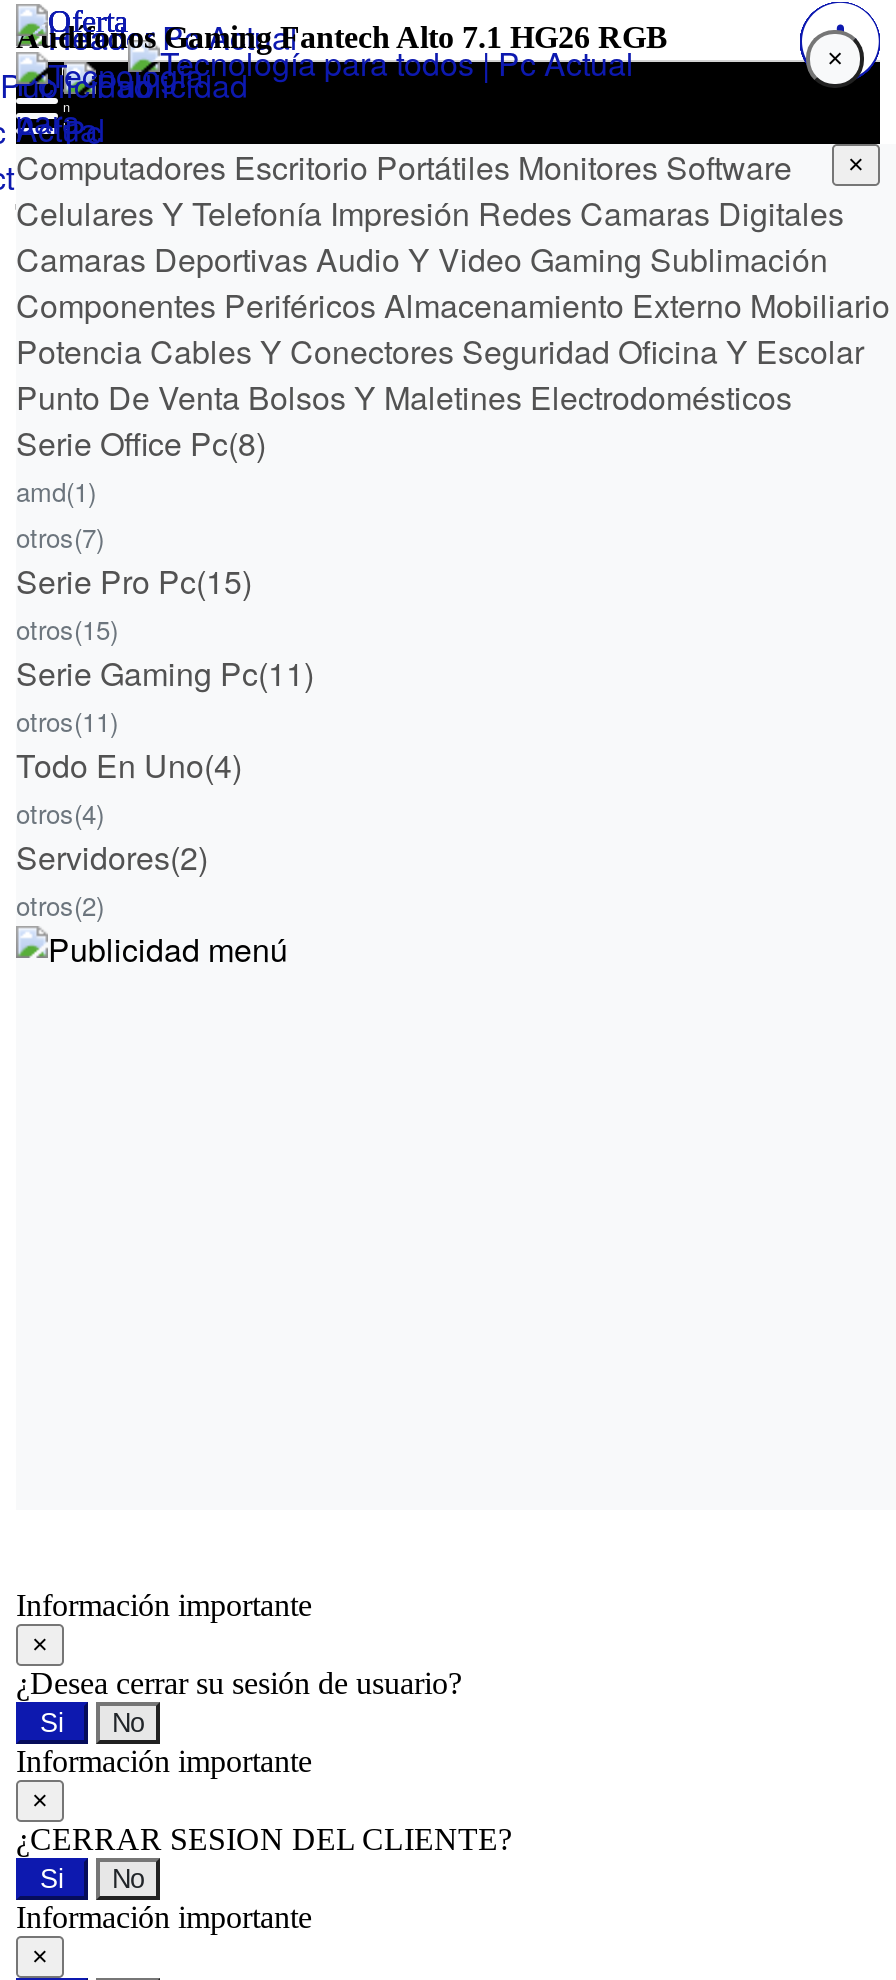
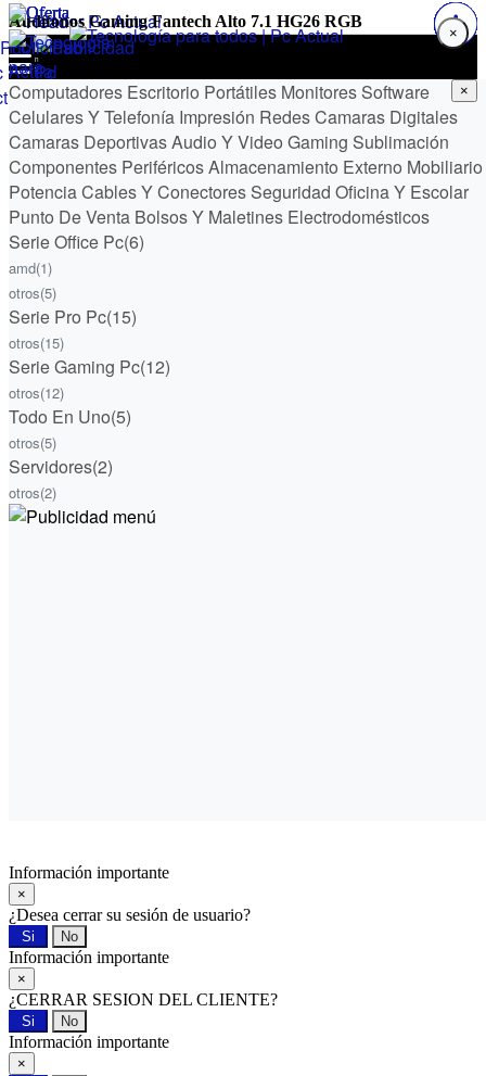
[16,420,266,466] Serie Office Pc(8) -> [9,229,144,254] Serie Office Pc(6)
[16,518,104,556] otros(7) -> [9,282,56,303] otros(5)
[16,650,314,696] Serie Gaming Pc(11) -> [9,354,170,379] Serie Gaming Pc(12)
[16,702,118,740] otros(11) -> [9,382,64,403] otros(12)
[16,742,242,788] Todo En Uno(4) -> [9,404,131,429] Todo En Uno(5)
[16,794,104,832] otros(4) -> [9,432,56,453] otros(5)

